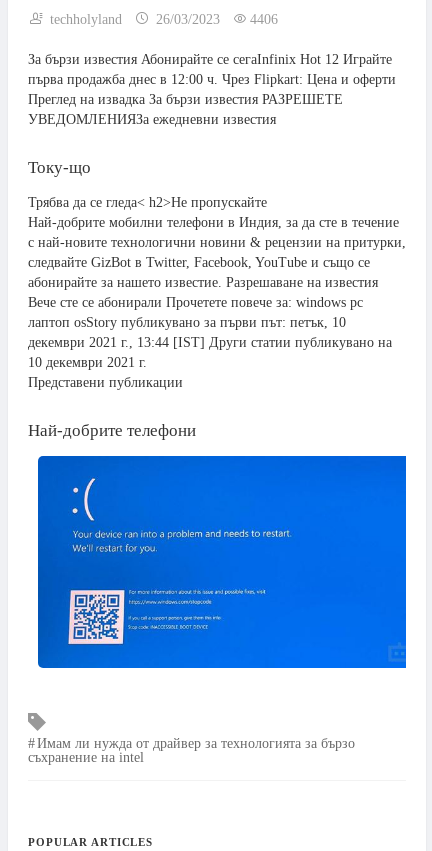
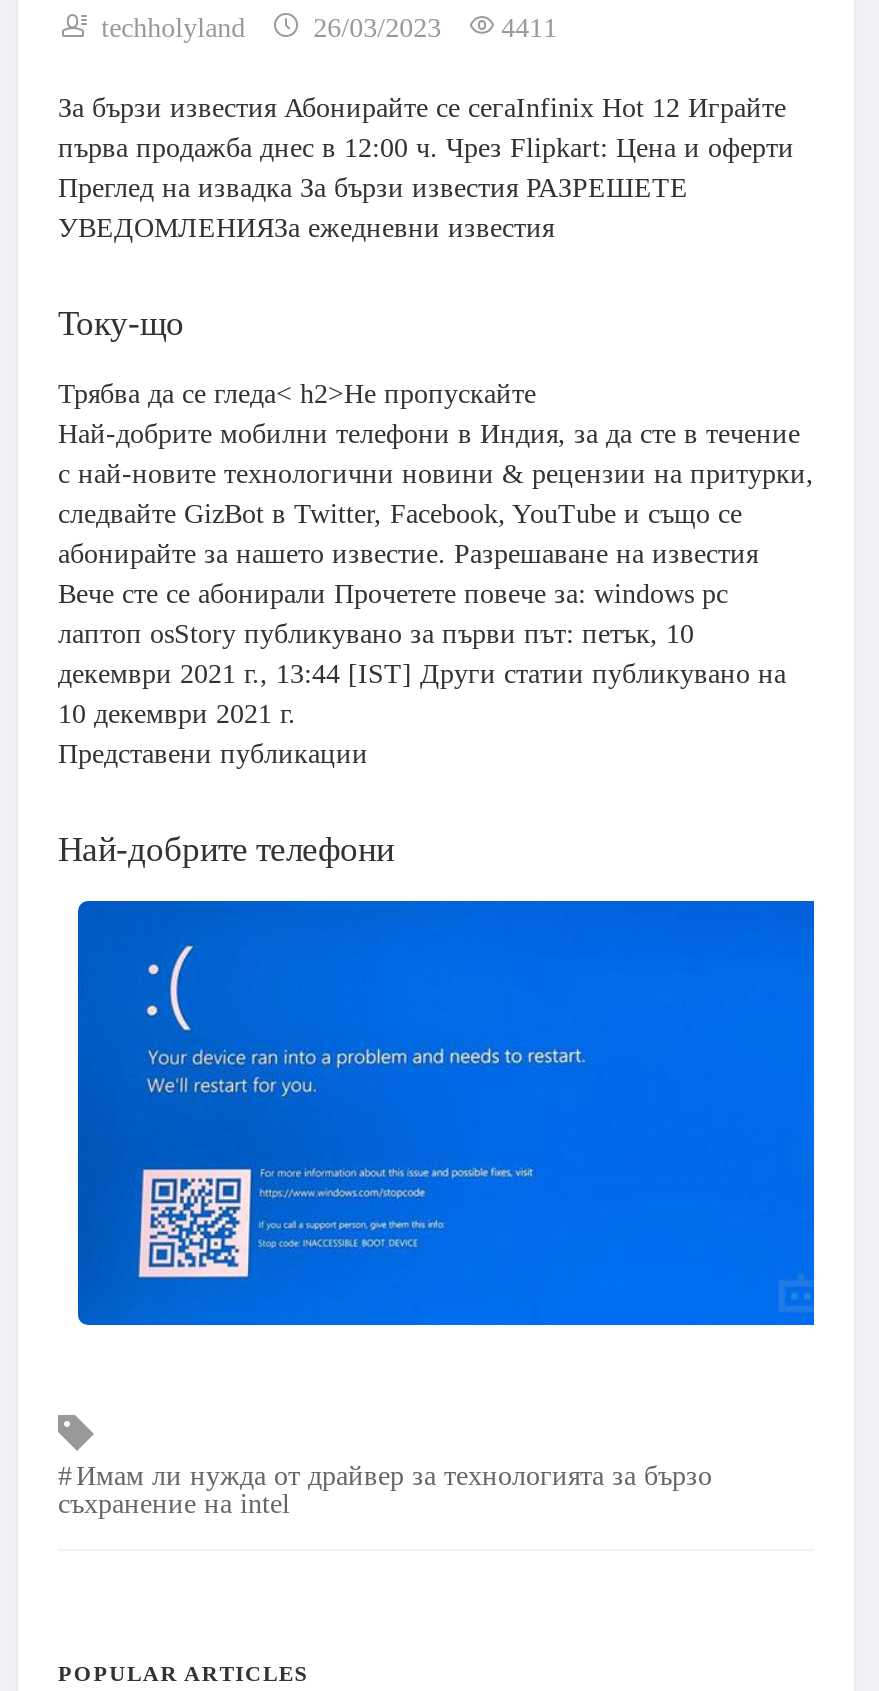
[46,12,278,27] techholyland 26/03/2023 4406 -> [93,13,557,43] techholyland 26/03/2023 4411

